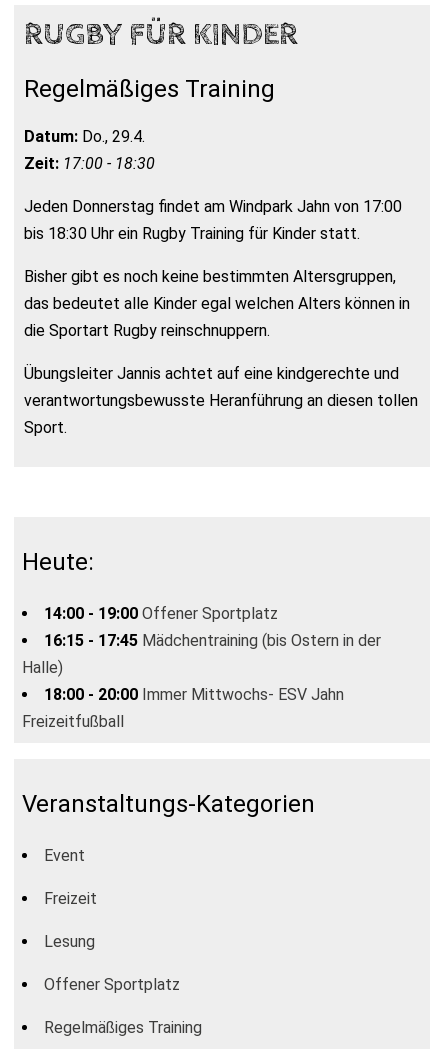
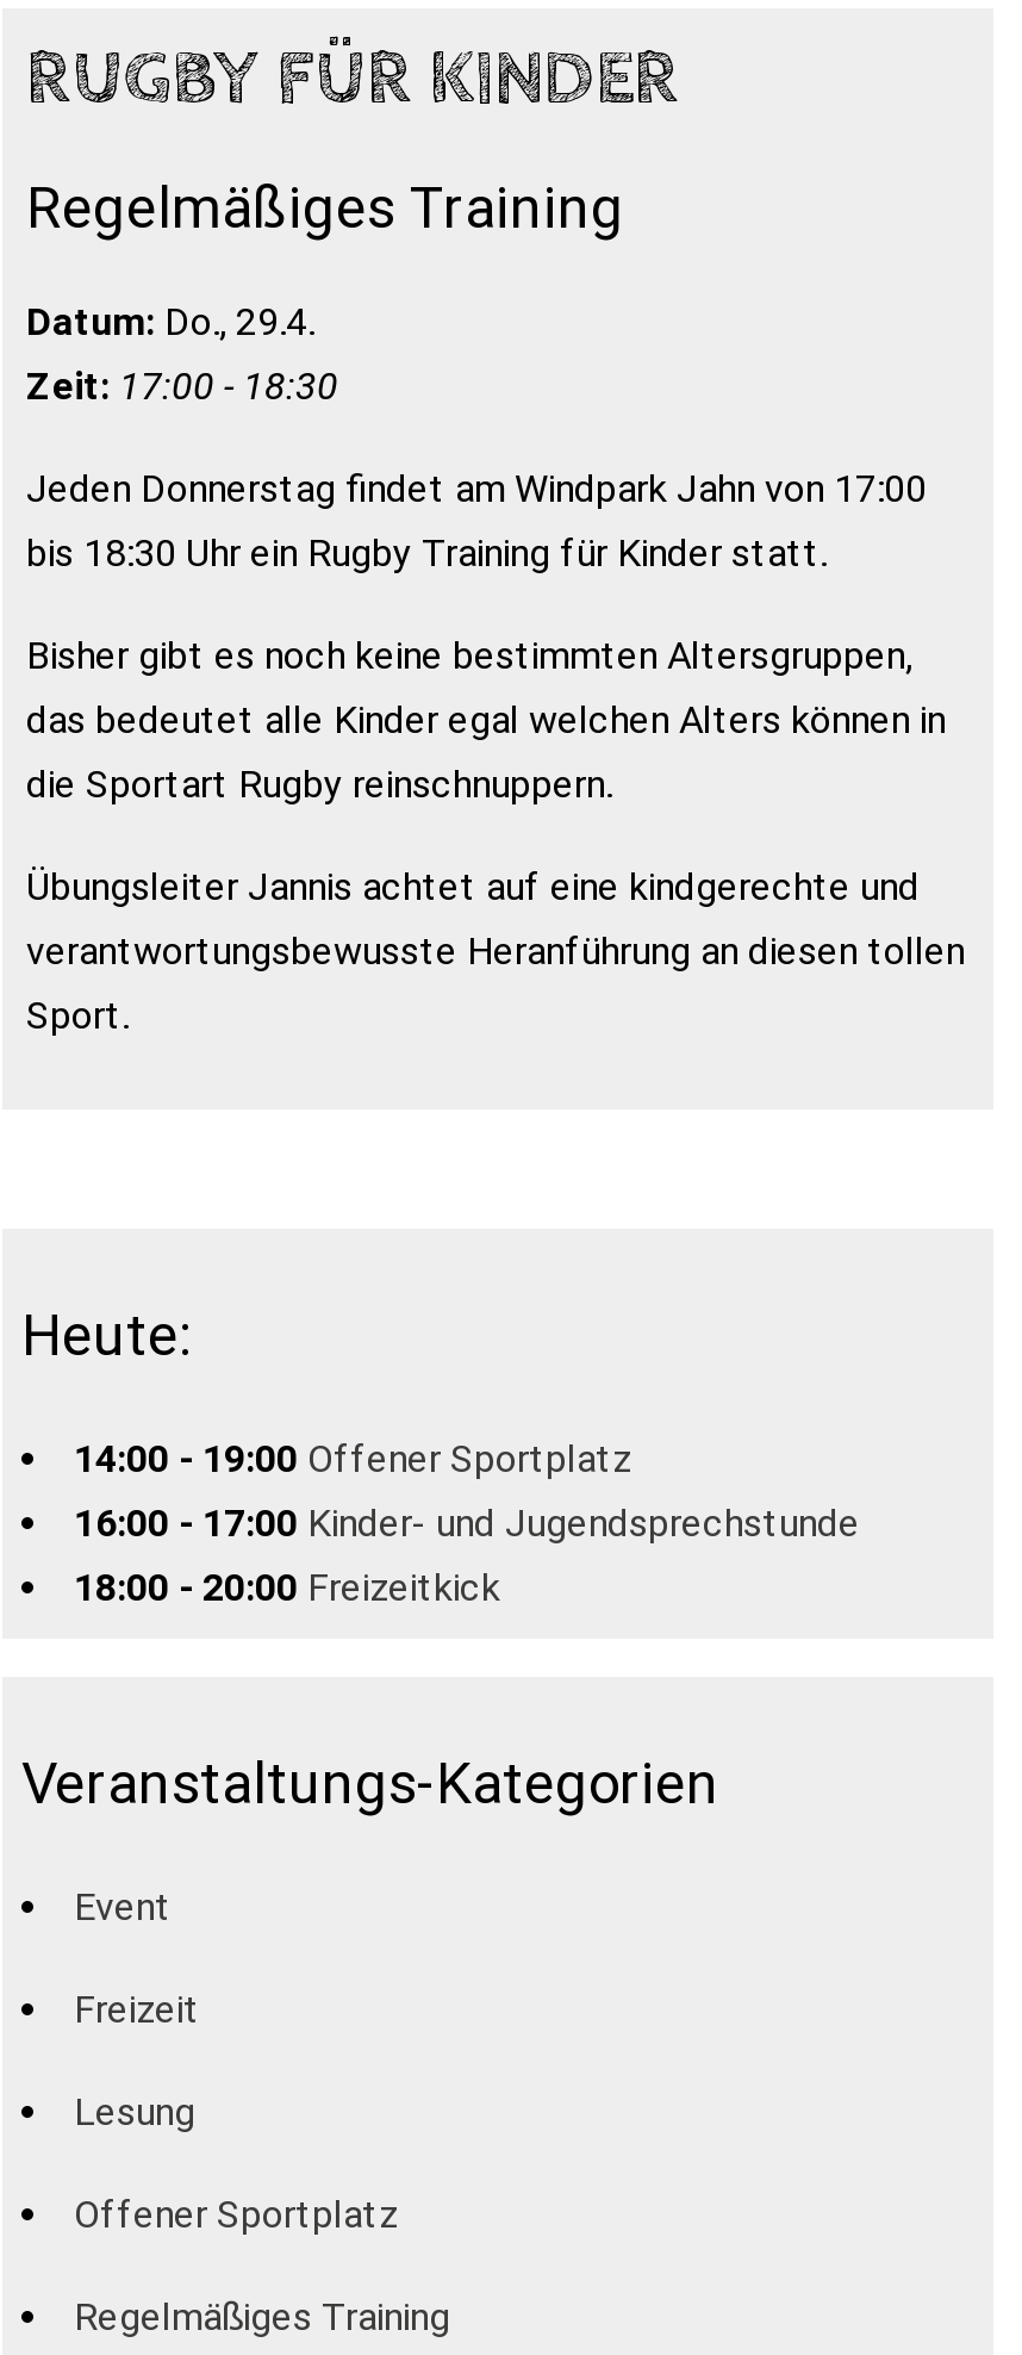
[22,631,381,731] 16:15 - 17:45 Mädchentraining (bis Ostern in der | Halle) | 18:00 - 20:00 Immer Mittwochs- ESV Jahn | Freizeitfußball -> [74,1500,860,1610] 16:00 - 17:00 Kinder- und Jugendsprechstunde | 18:00 - 20:00 Freizeitkick

